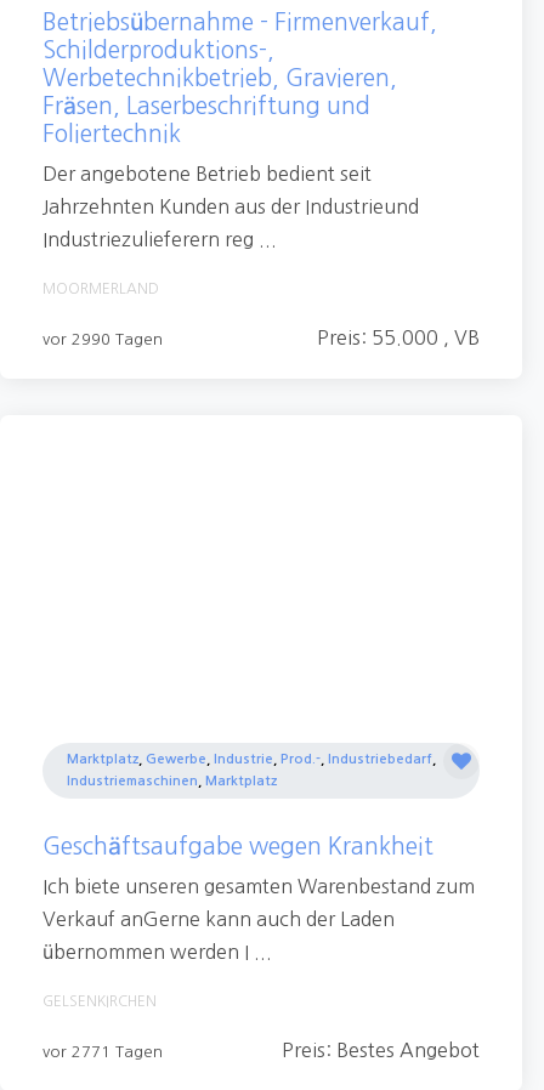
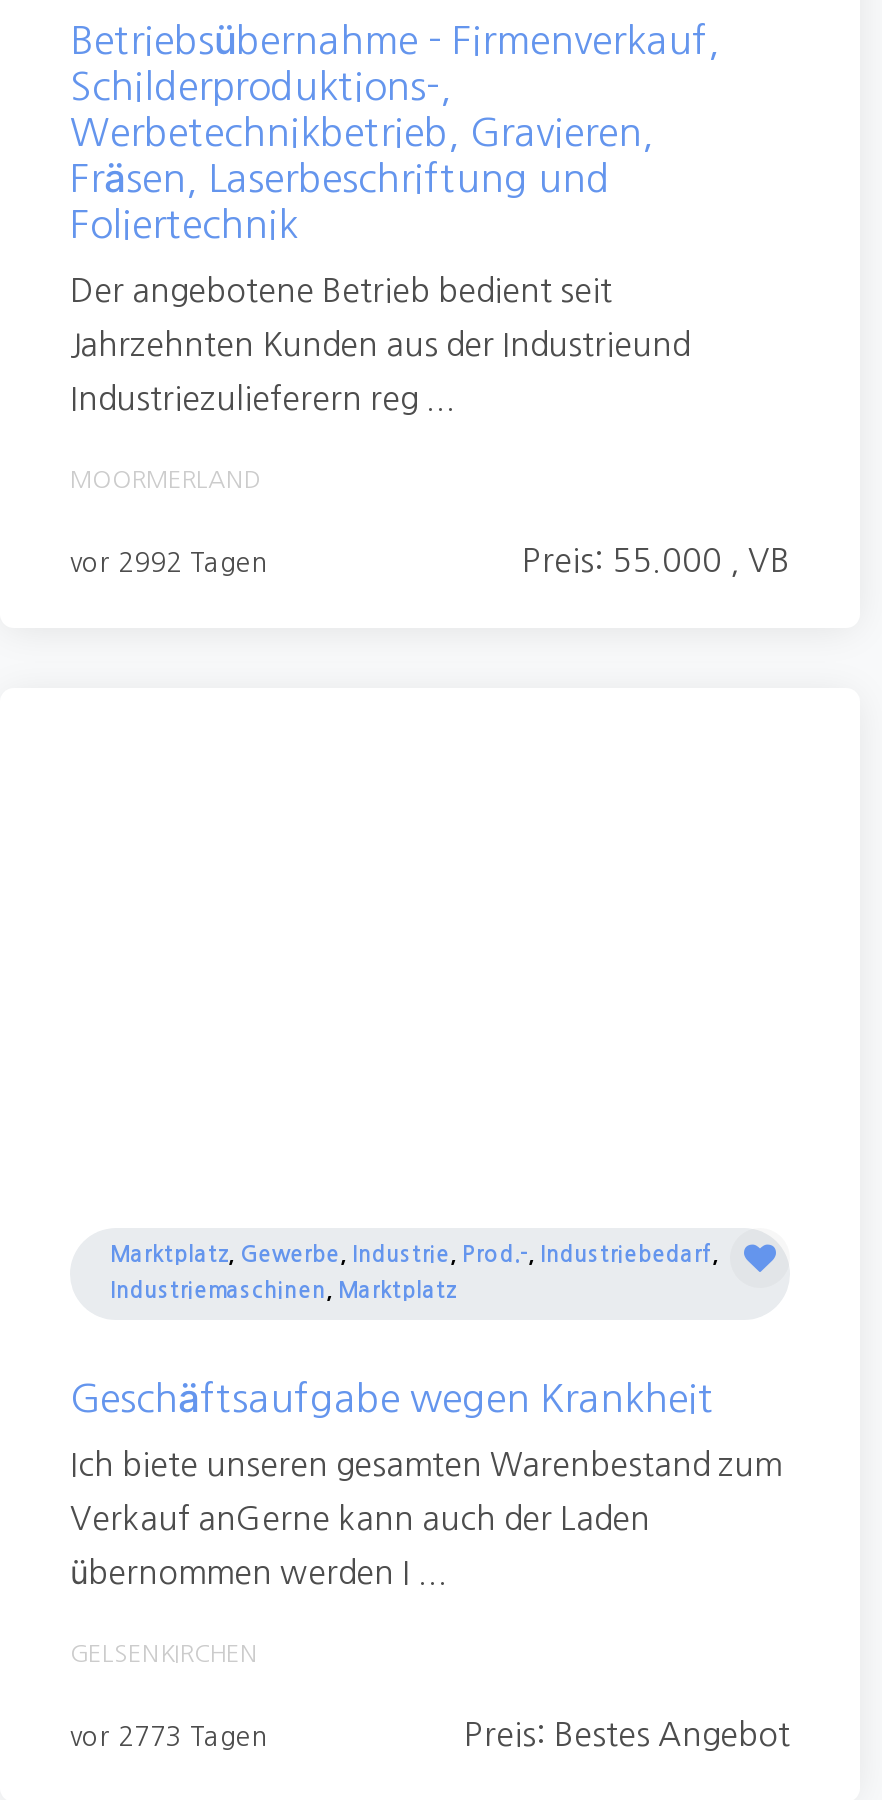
[42,331,163,347] vor 2990 Tagen -> [70,550,268,576] vor 2992 Tagen
[42,1044,163,1060] vor 2771 Tagen -> [70,1724,268,1750] vor 2773 Tagen

